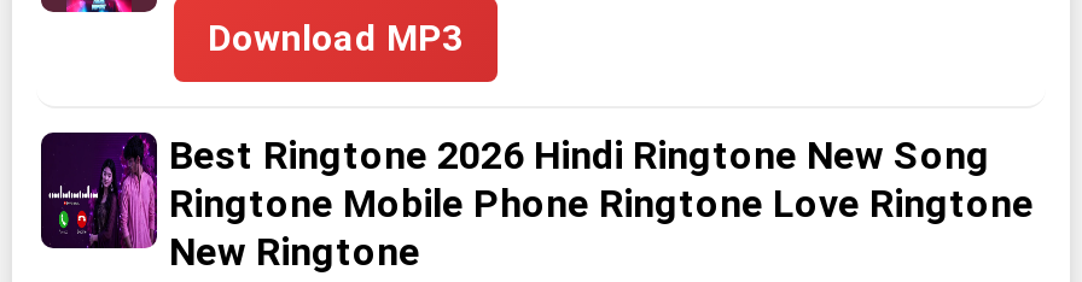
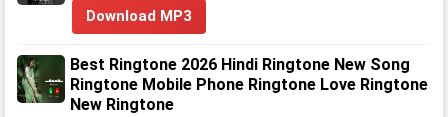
[41,133,157,251] [image] -> [17,55,65,104] [image]

